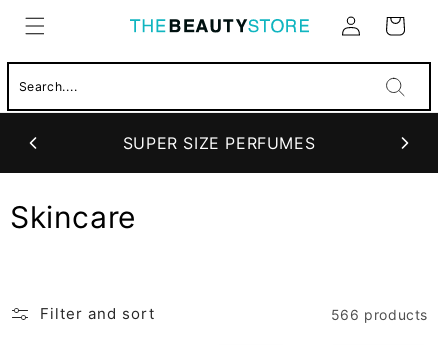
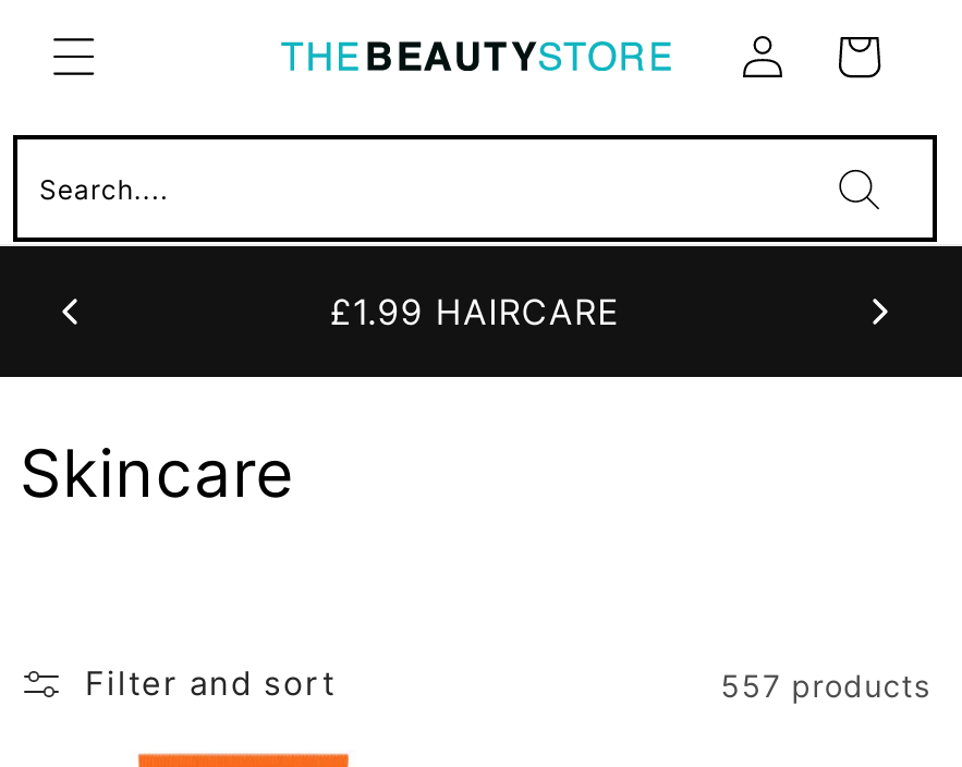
[123,133,315,153] SUPER SIZE PERFUMES -> [330,290,620,333] £1.99 HAIRCARE
[331,305,428,322] 566 products -> [721,666,930,703] 557 products

